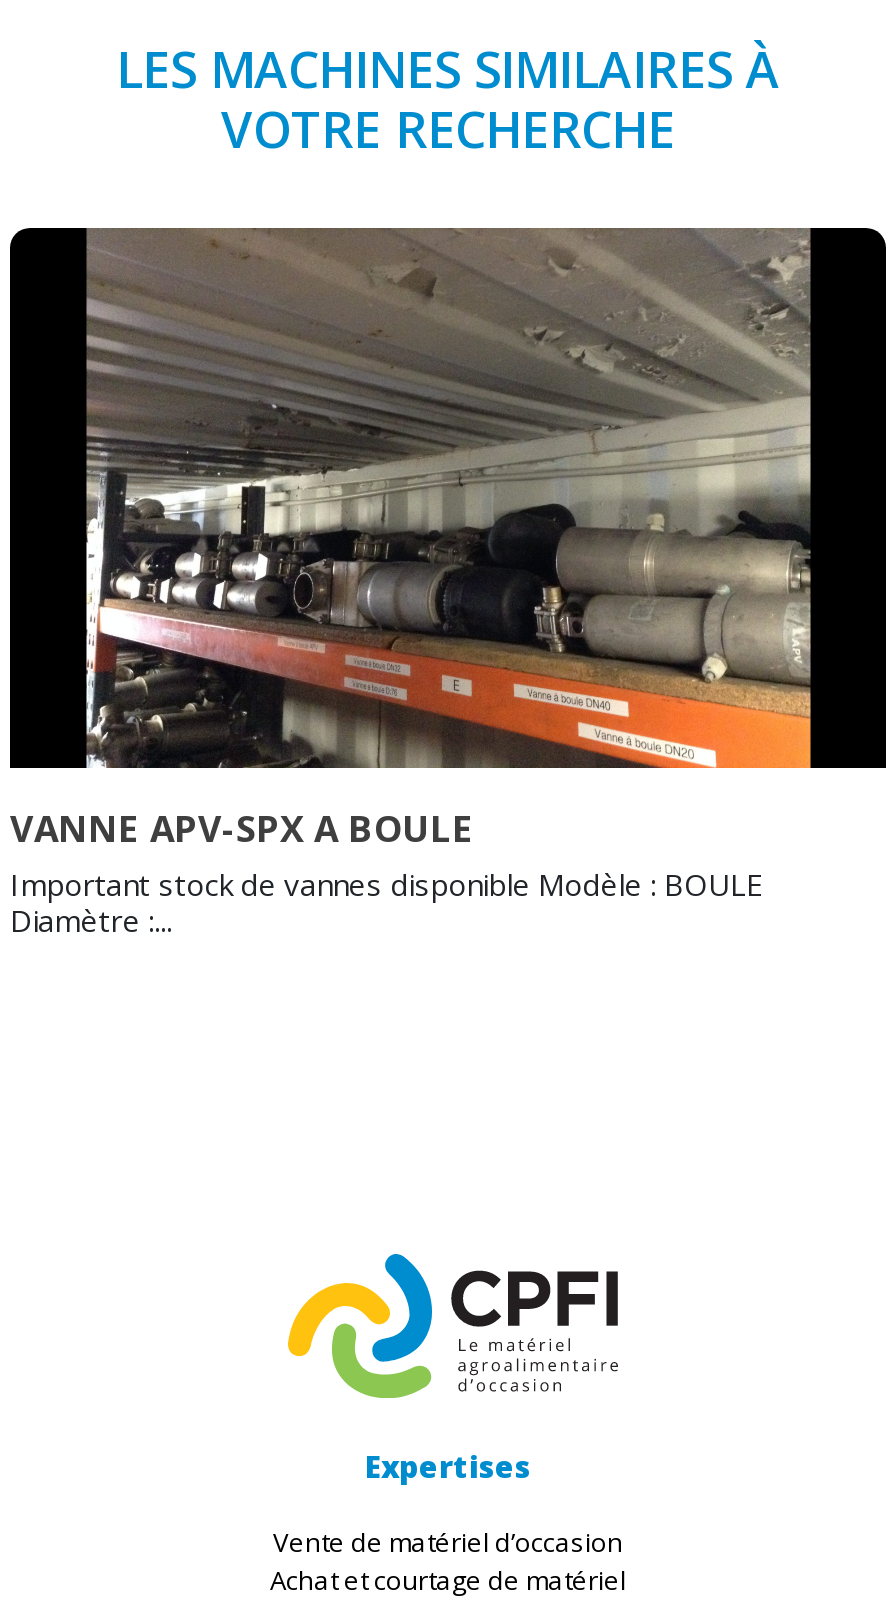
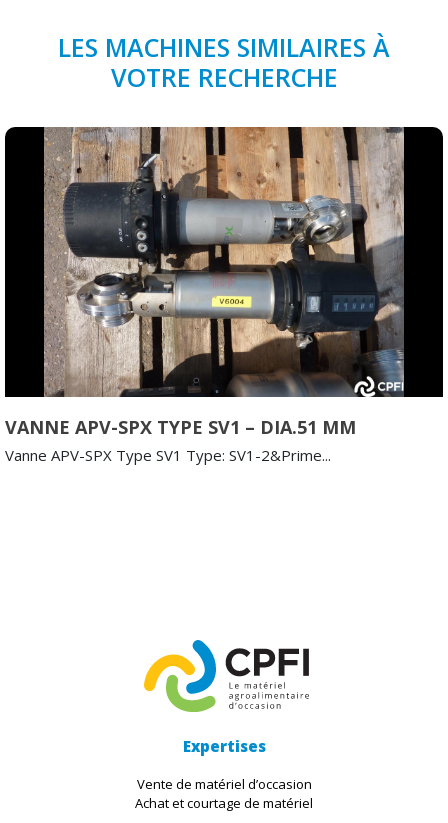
[10,228,812,940] [image] | VANNE APV-SPX A BOULE | Important stock de vannes disponible Modèle : BOULE | Diamètre :... -> [5,127,405,465] [image] | VANNE APV-SPX TYPE SV1 – DIA.51 MM | Vanne APV-SPX Type SV1 Type: SV1-2&Prime...

